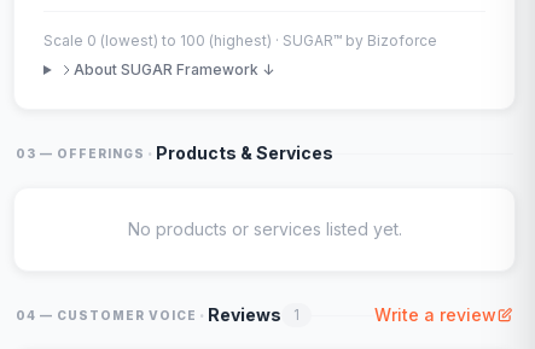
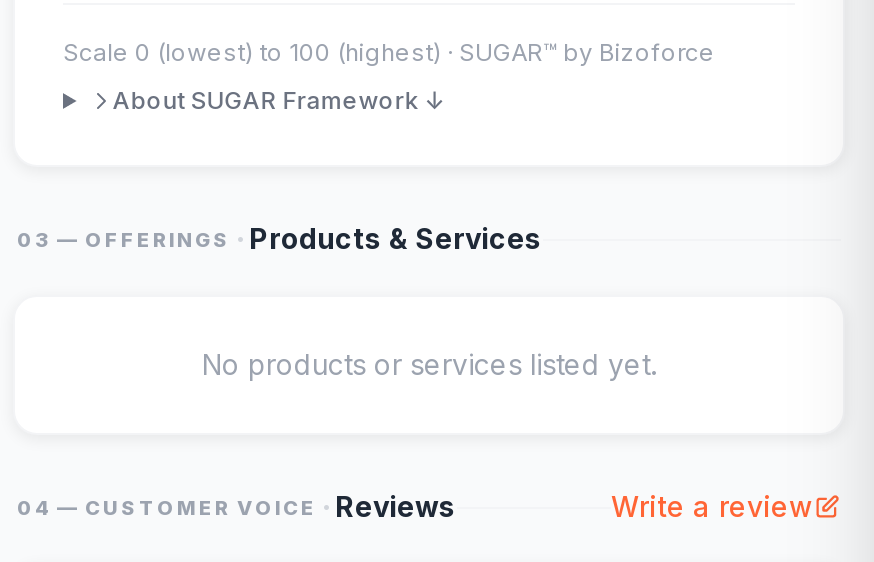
[293,306,300,324] 1 -> none

